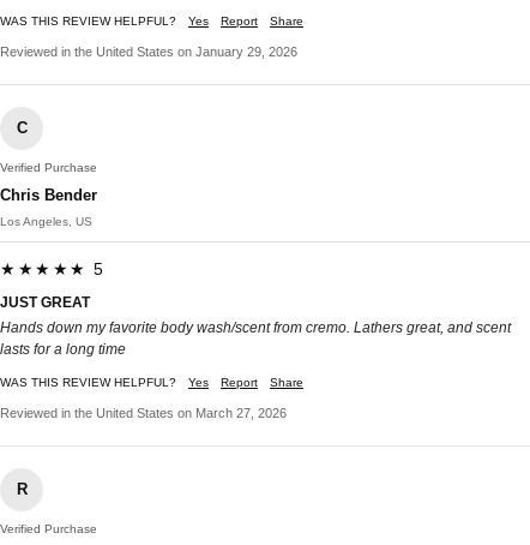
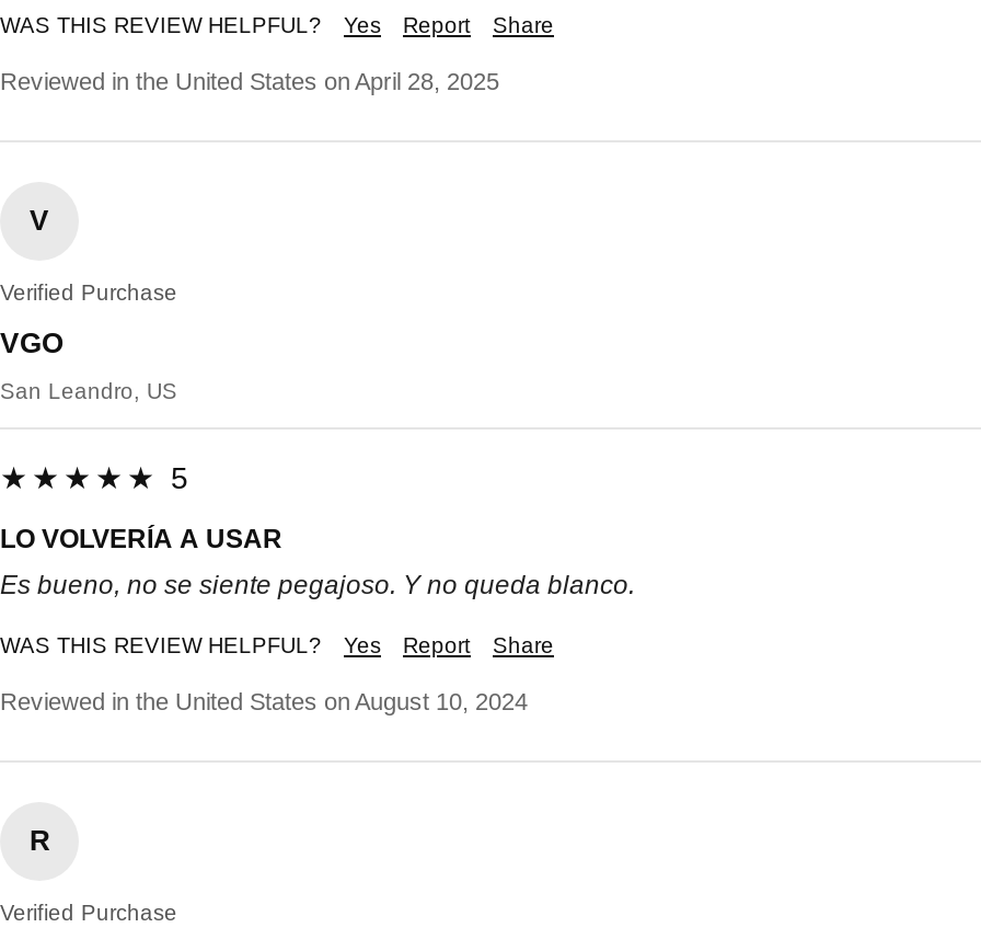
[0,44,297,59] Reviewed in the United States on January 29, 2026 -> [0,69,499,95] Reviewed in the United States on April 28, 2025
[16,119,27,137] C -> [30,205,49,238] V
[0,186,97,204] Chris Bender -> [0,327,64,360] VGO
[0,215,92,228] Los Angeles, US -> [0,380,177,404] San Leandro, US
[0,294,90,311] JUST GREAT -> [0,525,282,555] LO VOLVERÍA A USAR
[0,319,511,358] Hands down my favorite body wash/scent from cremo. Lathers great, and scent | lasts for a long time -> [0,571,635,601] Es bueno, no se siente pegajoso. Y no queda blanco.
[0,406,287,420] Reviewed in the United States on March 27, 2026 -> [0,689,528,715] Reviewed in the United States on August 10, 2024

